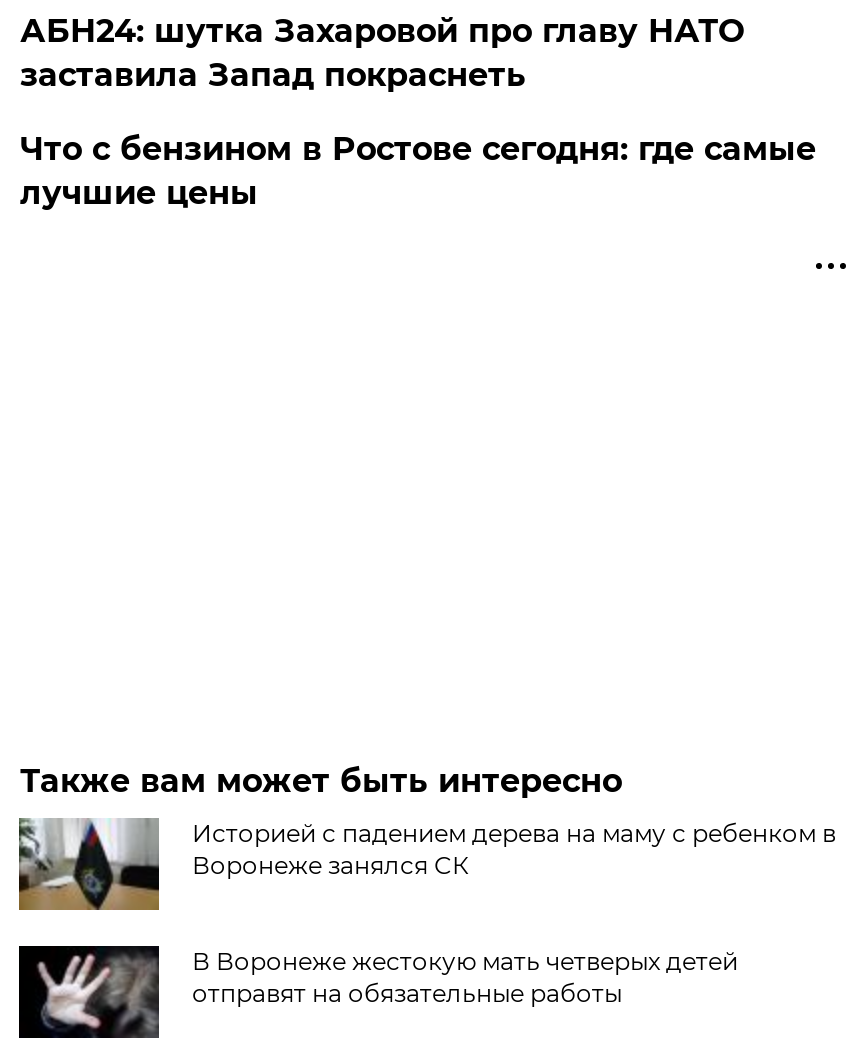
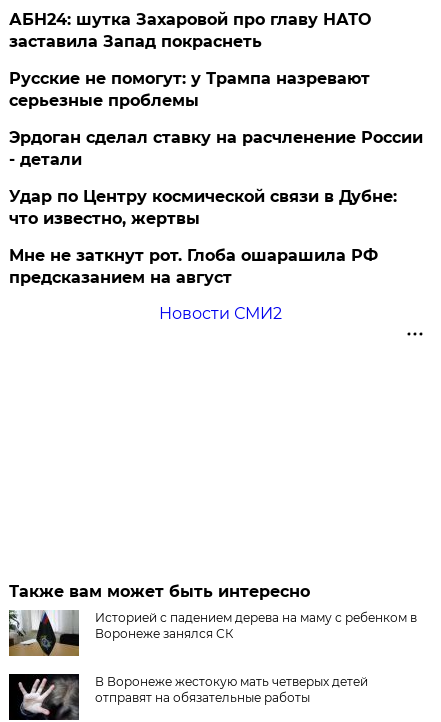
[20,130,816,212] Что с бензином в Ростове сегодня: где самые | лучшие цены -> [9,69,423,323] Русские не помогут: у Трампа назревают | серьезные проблемы | Эрдоган сделал ставку на расчленение России | - детали | Удар по Центру космической связи в Дубне: | что известно, жертвы | Мне не заткнут рот. Глоба ошарашила РФ | предсказанием на август | Новости СМИ2

